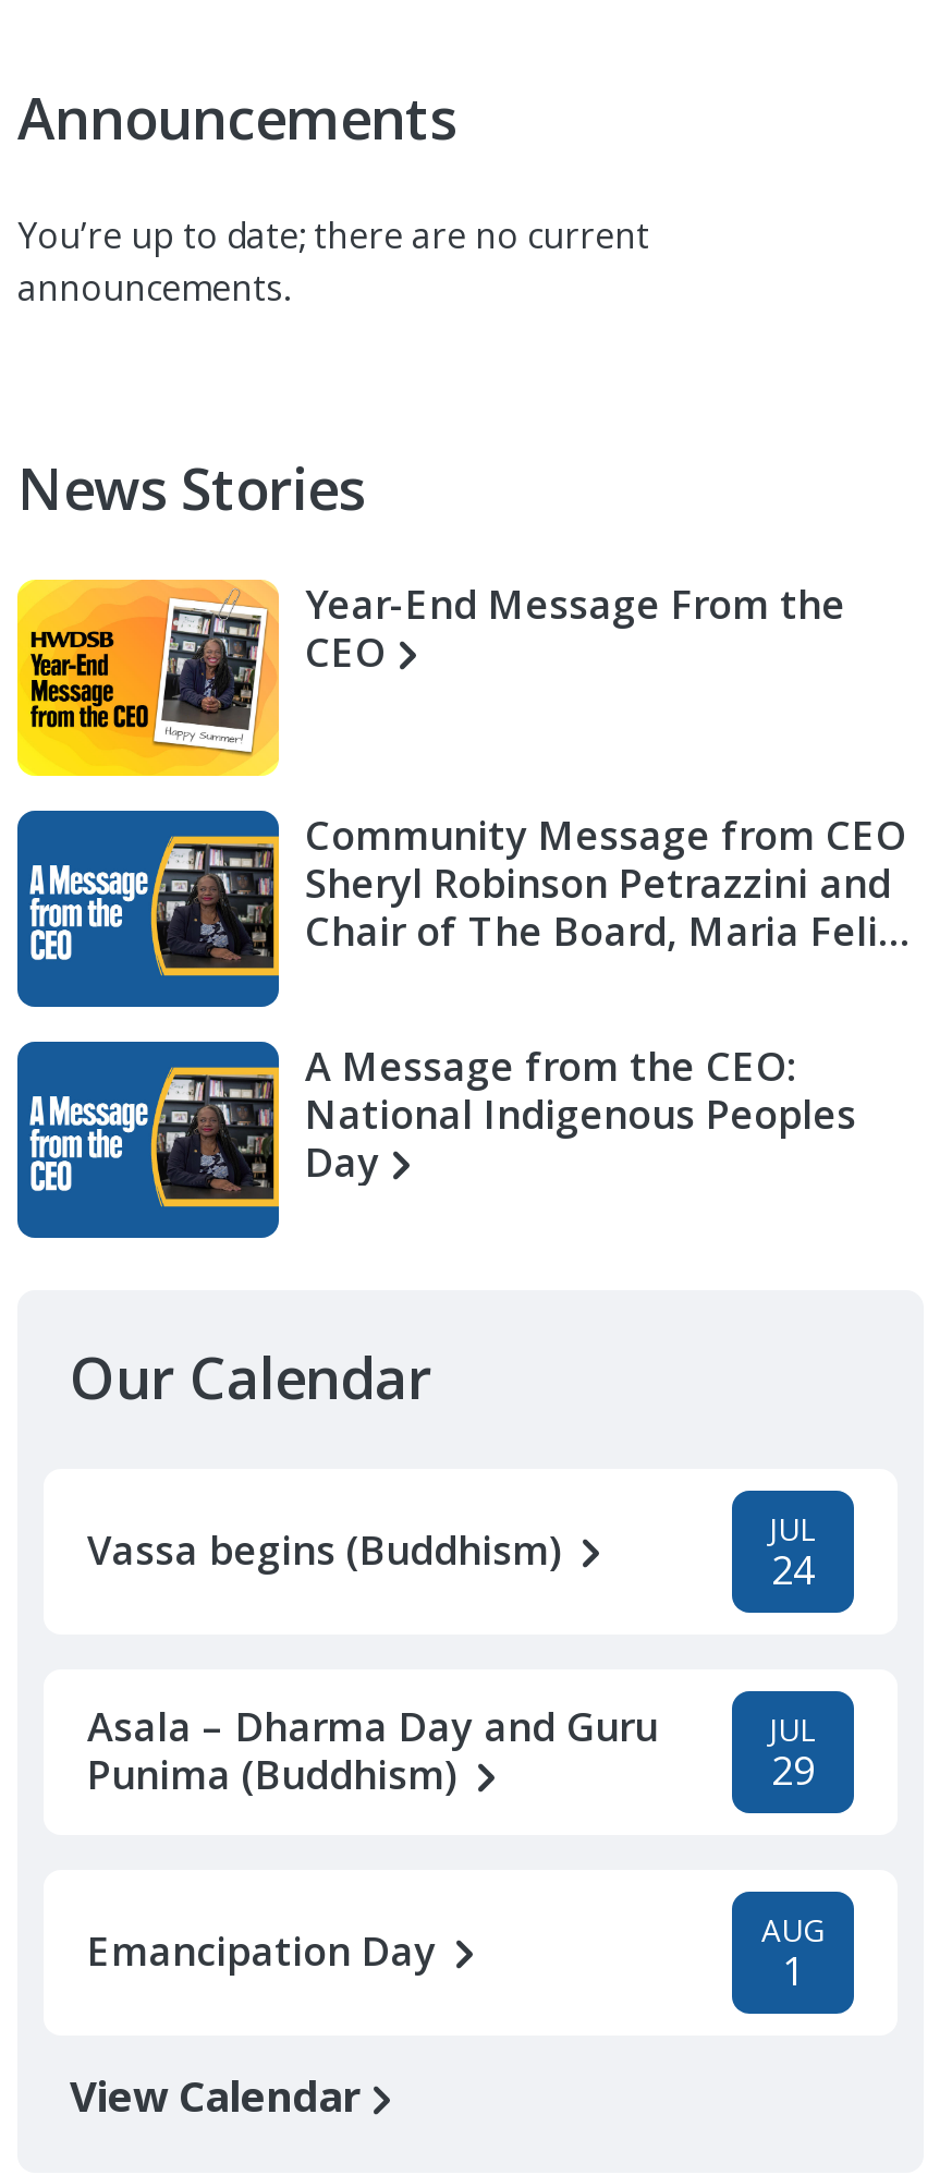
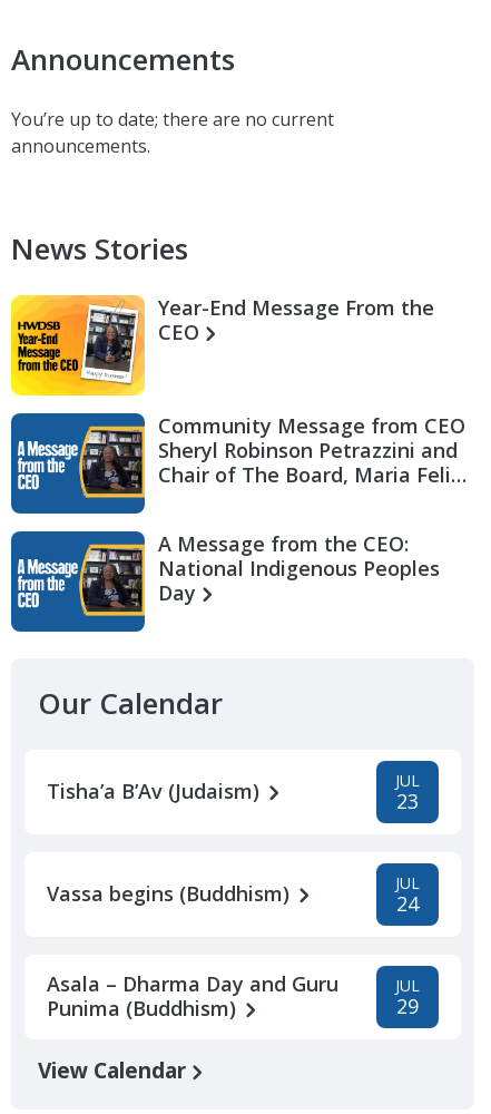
none -> [47,770,420,814] Tisha’a B’Av (Judaism) | JUL | 23
moved [87,1508,817,1800] -> [47,872,420,1022]: Vassa begins (Buddhism) | JUL | 24 | Asala – Dharma Day and Guru | Punima (Buddhism) | JUL | 29
[87,1909,825,1996] Emancipation Day | AUG | 1 -> none

